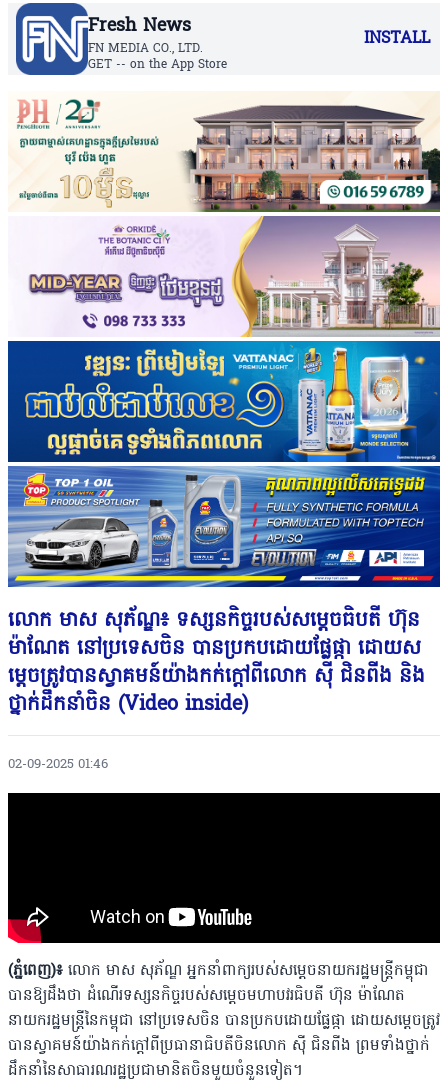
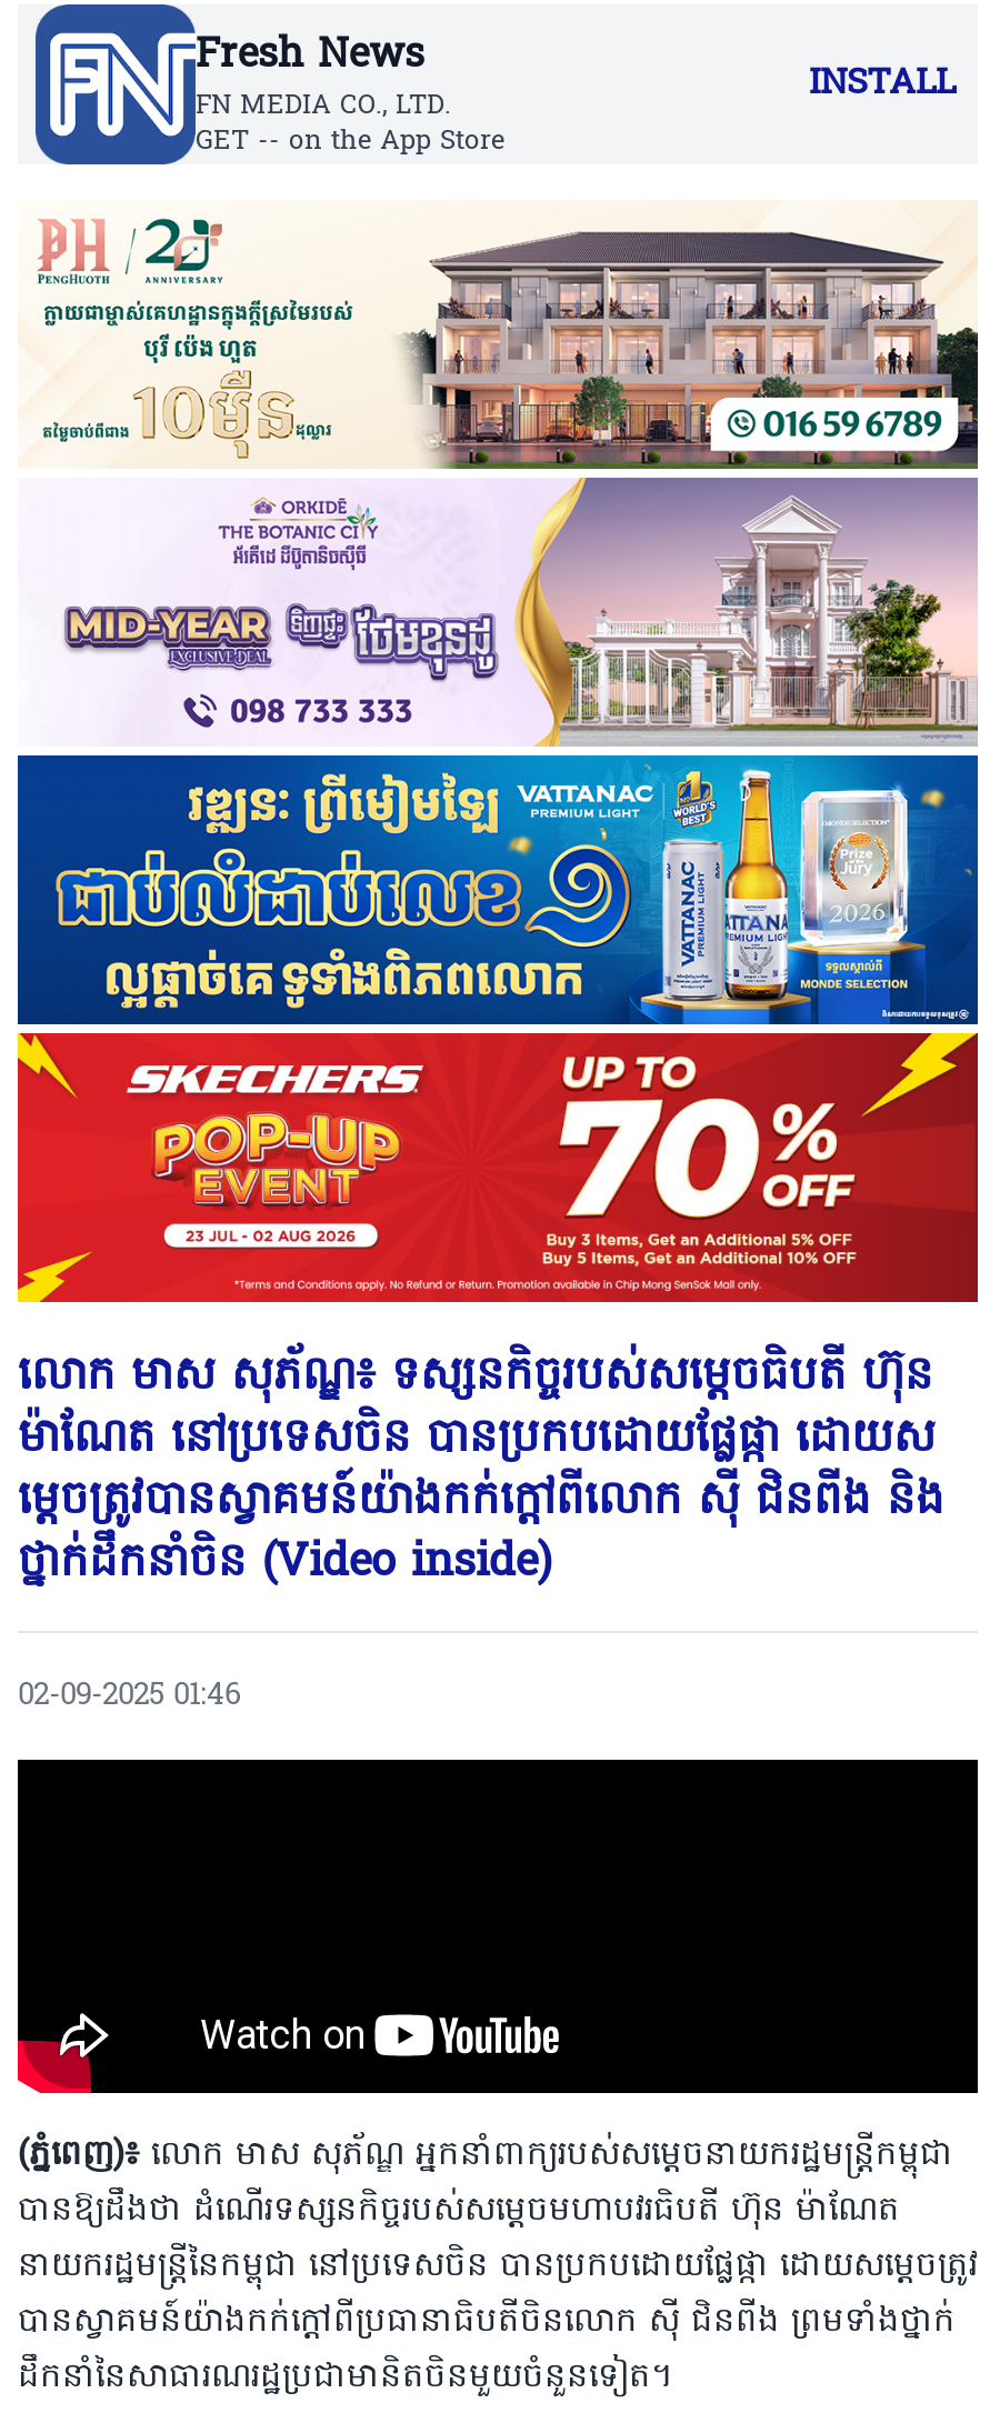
[7,465,441,588] [image] -> [16,1031,980,1304] [image]

